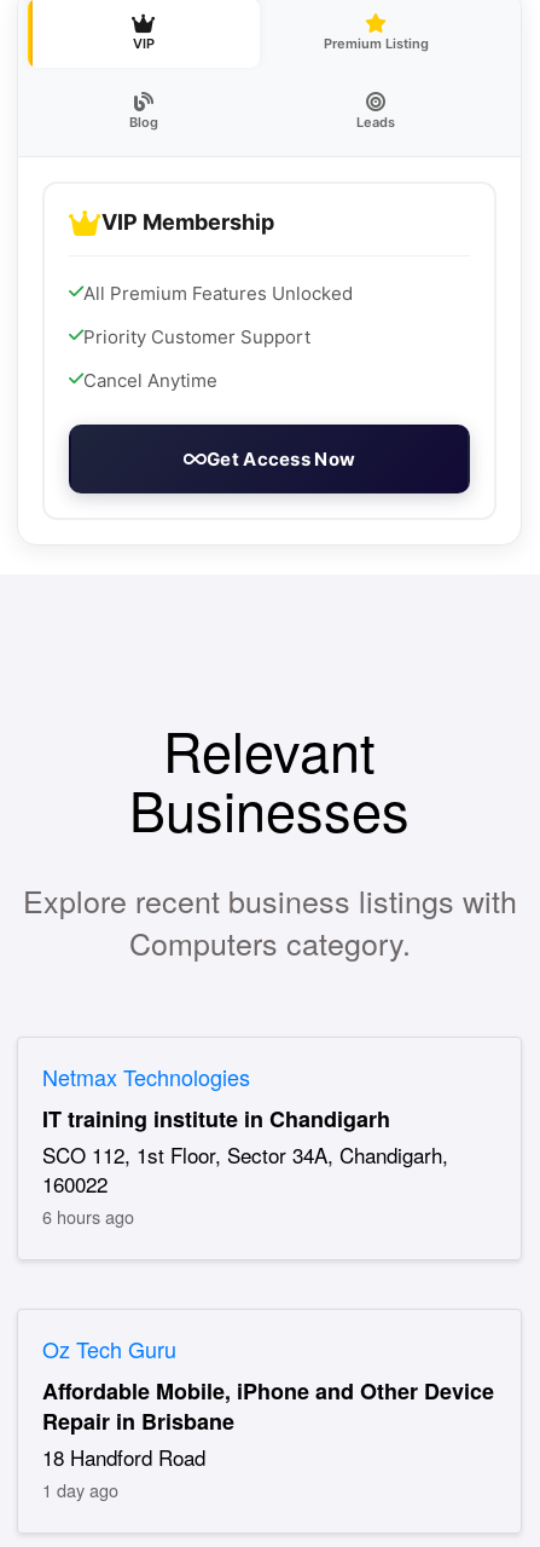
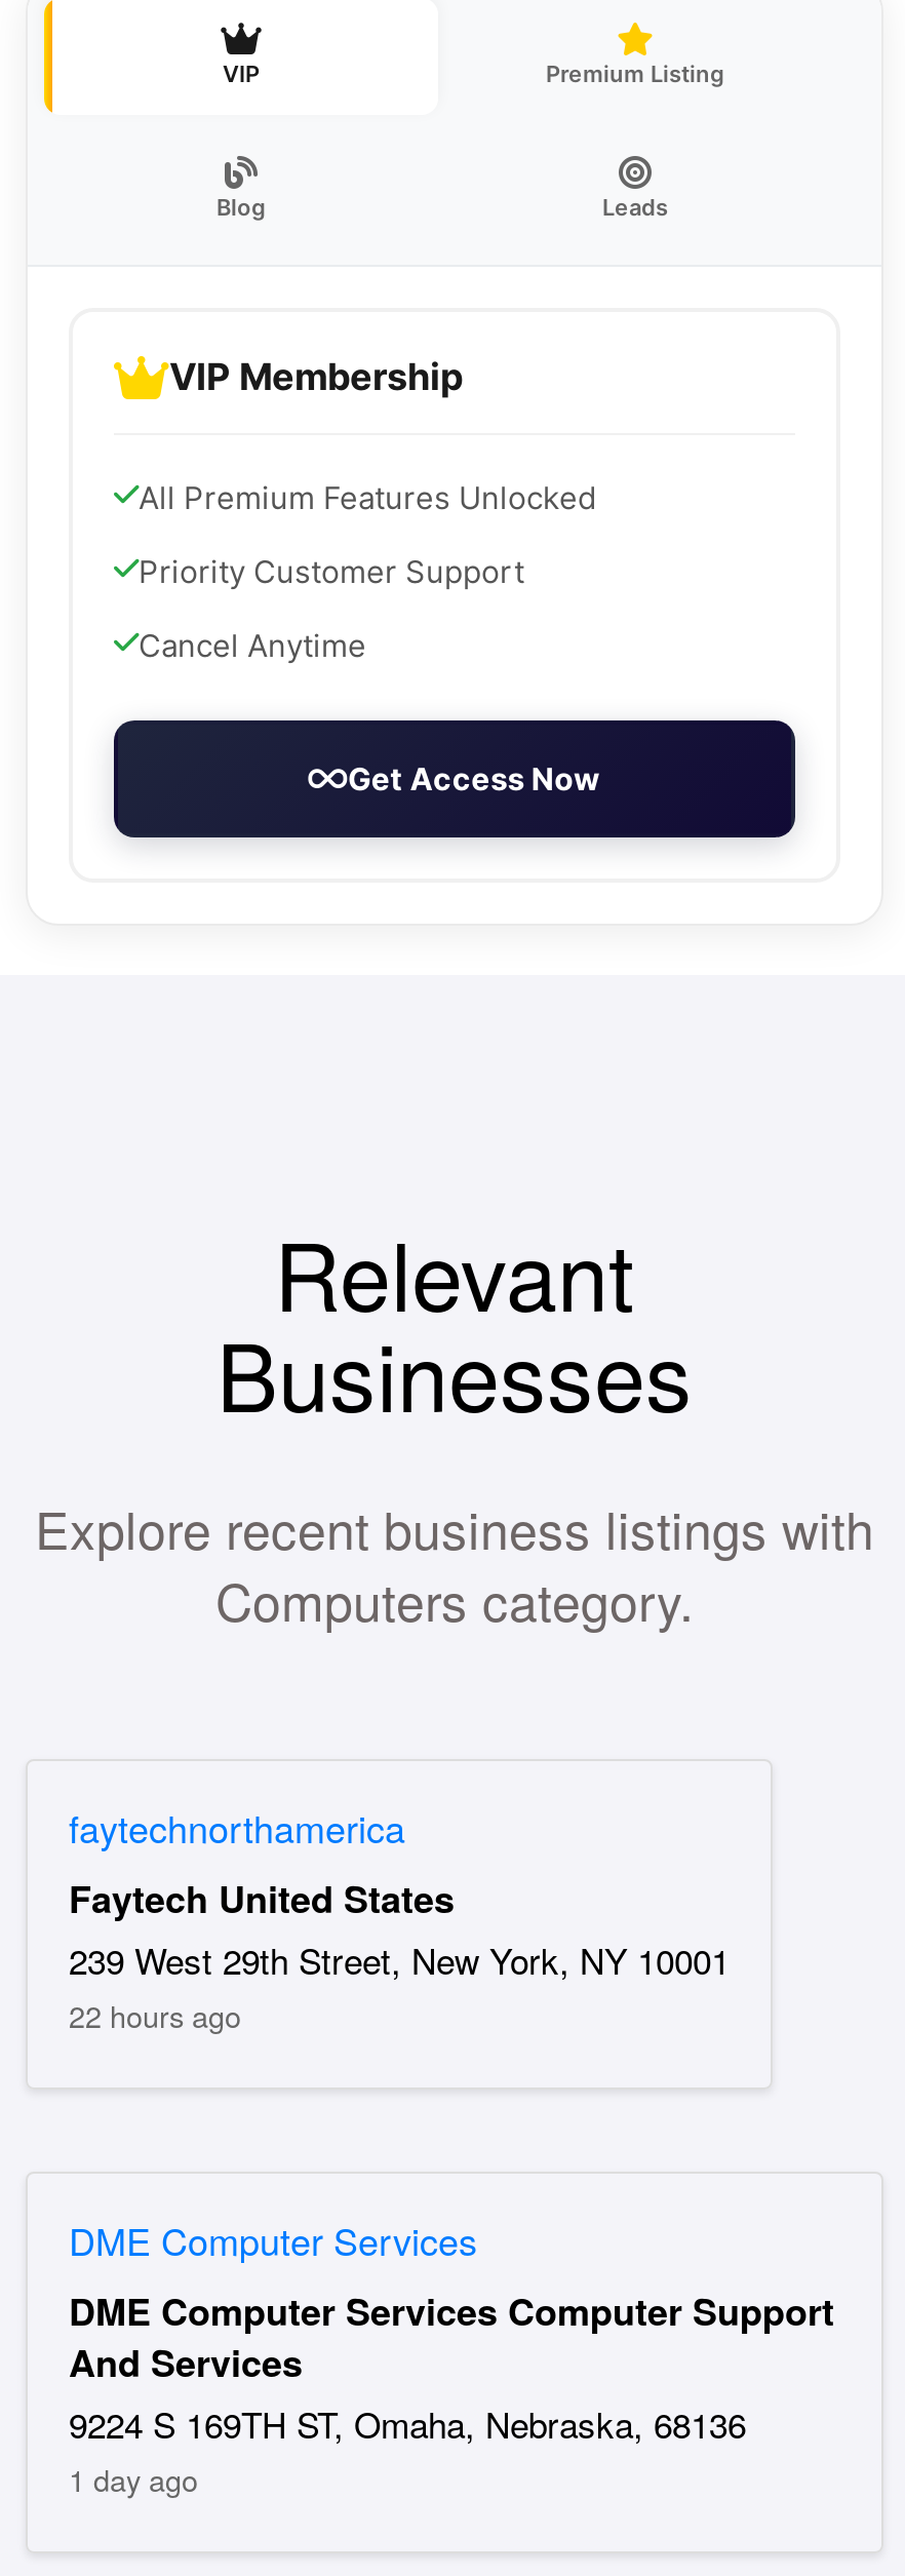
[42,1060,448,1228] Netmax Technologies | IT training institute in Chandigarh | SCO 112, 1st Floor, Sector 34A, Chandigarh, | 160022 | 6 hours ago -> [69,1799,730,2035] faytechnorthamerica | Faytech United States | 239 West 29th Street, New York, NY 10001 | 22 hours ago
[42,1332,494,1471] Oz Tech Guru | Affordable Mobile, iPhone and Other Device | Repair in Brisbane | 18 Handford Road -> [69,2212,834,2448] DME Computer Services | DME Computer Services Computer Support | And Services | 9224 S 169TH ST, Omaha, Nebraska, 68136

